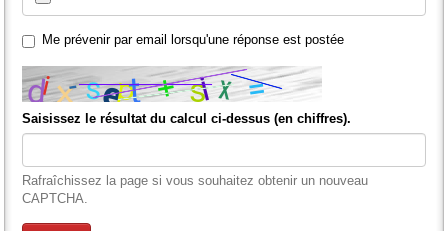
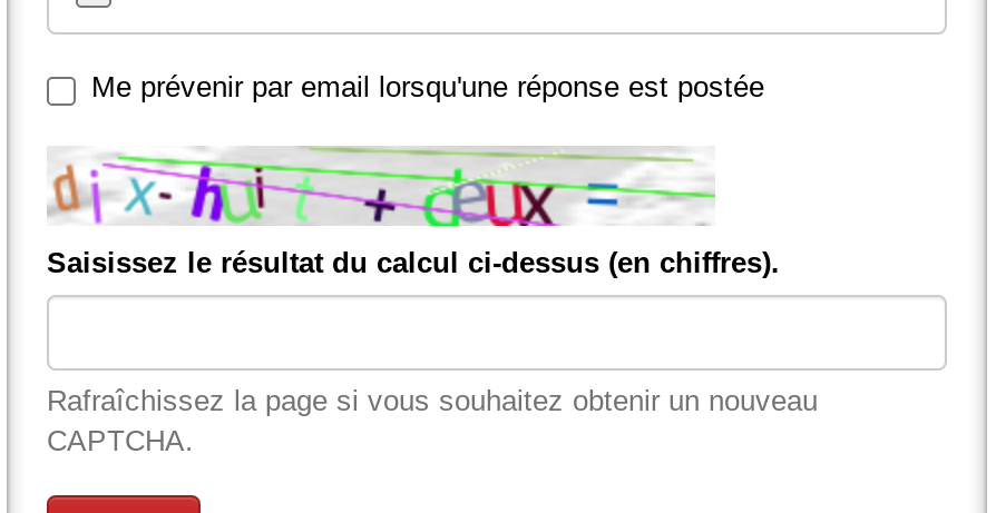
[22,66,321,103] [image] -> [49,146,717,228] [image]

